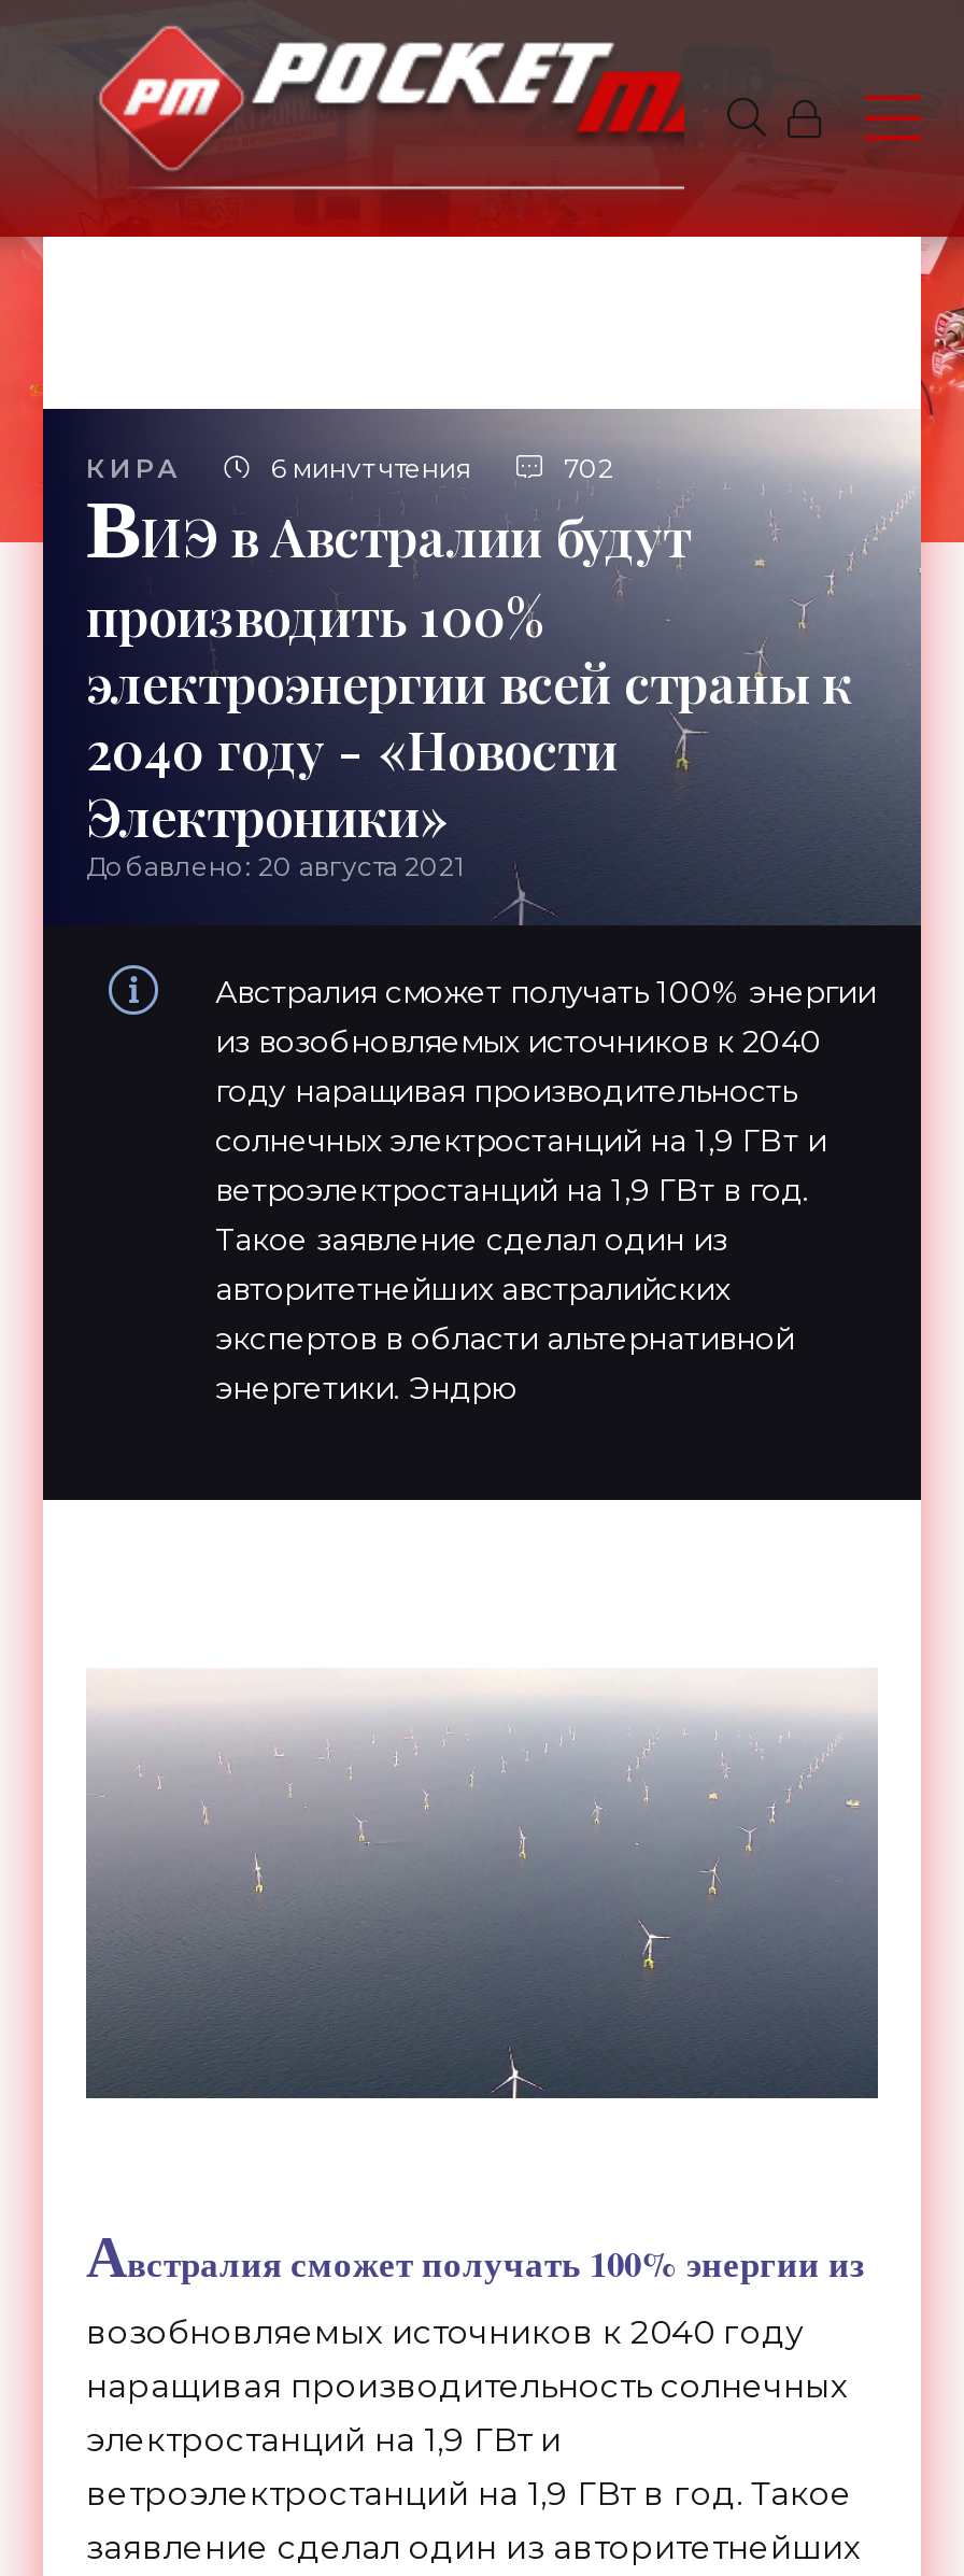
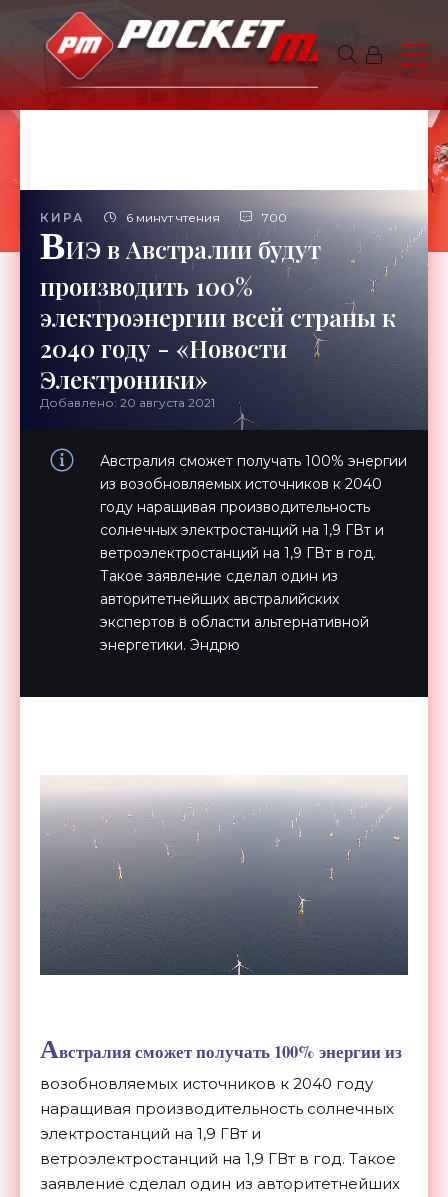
[564,452,613,484] 702 -> [262,210,287,225] 700

